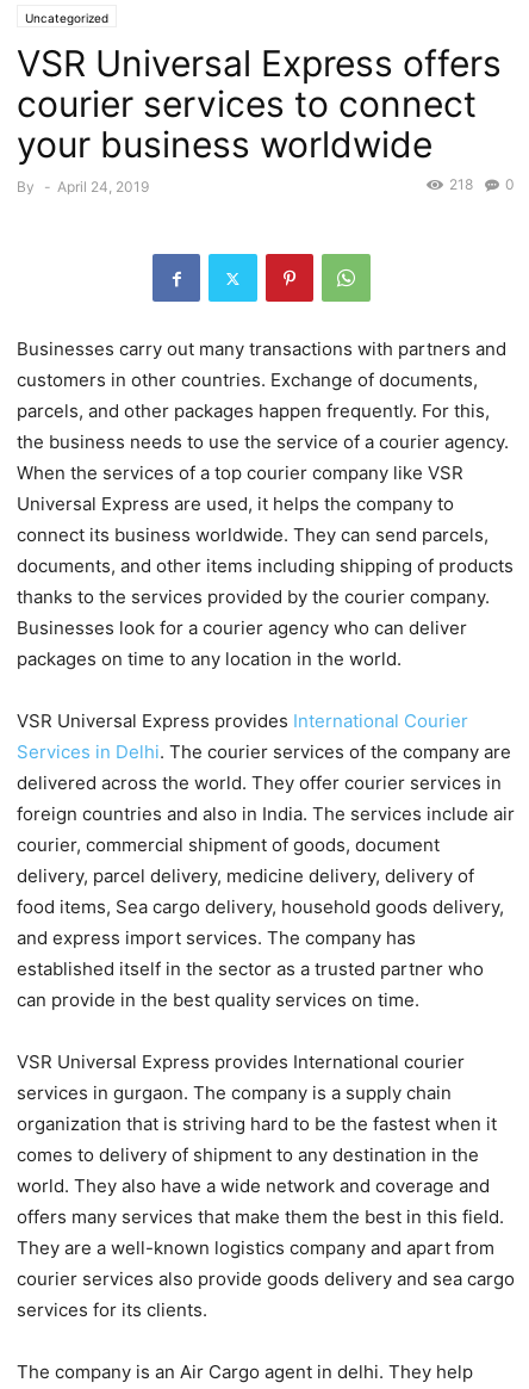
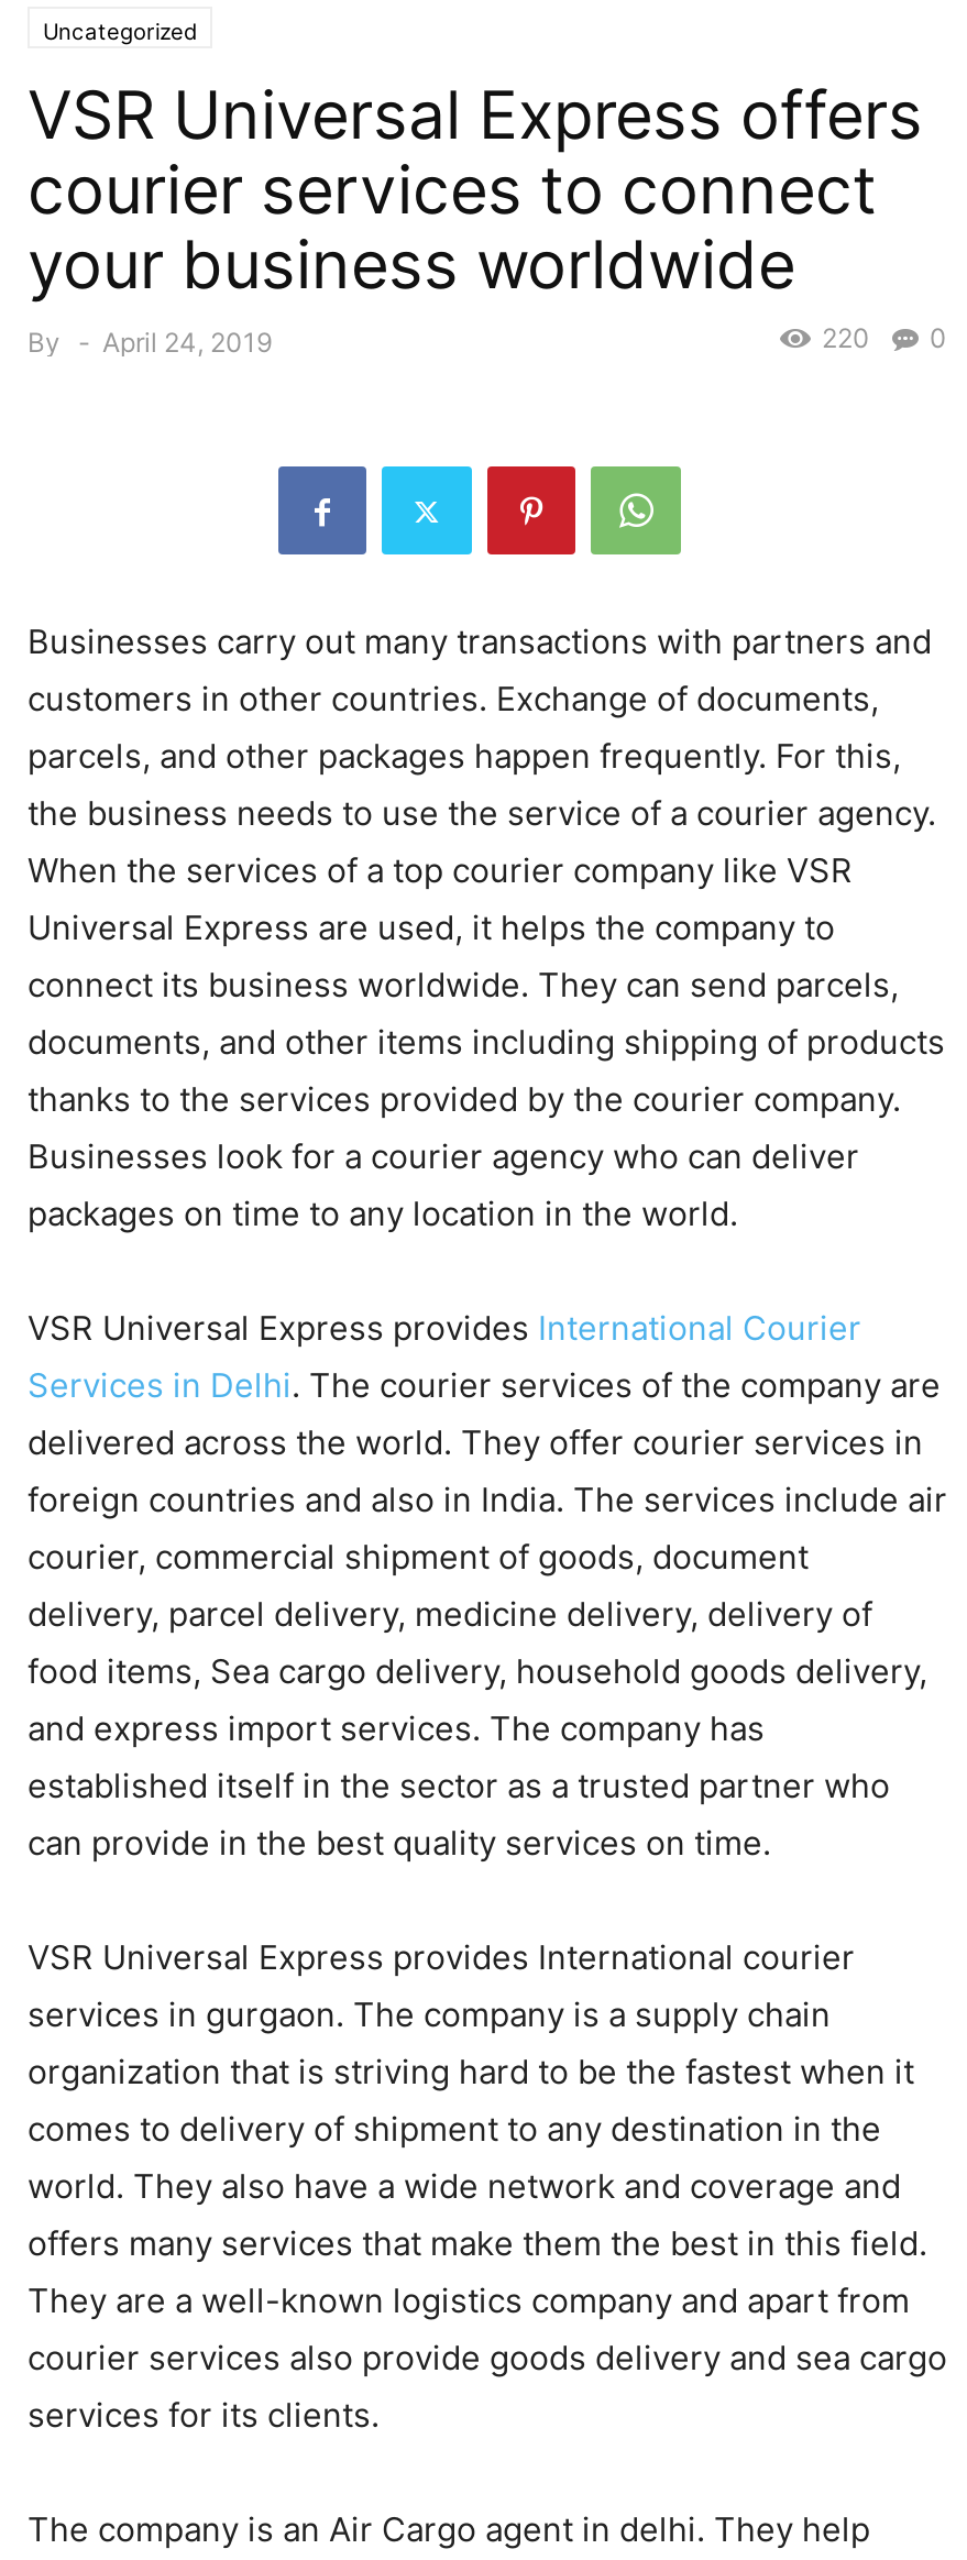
[449,175,515,193] 218 0 -> [822,321,947,354] 220 0

